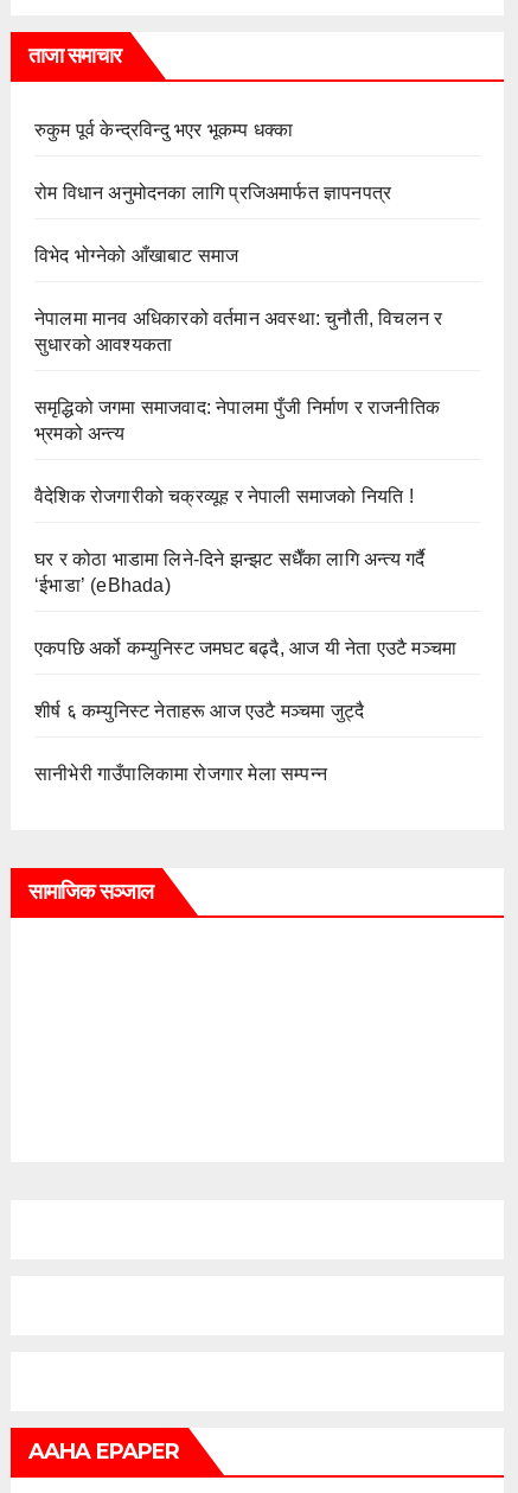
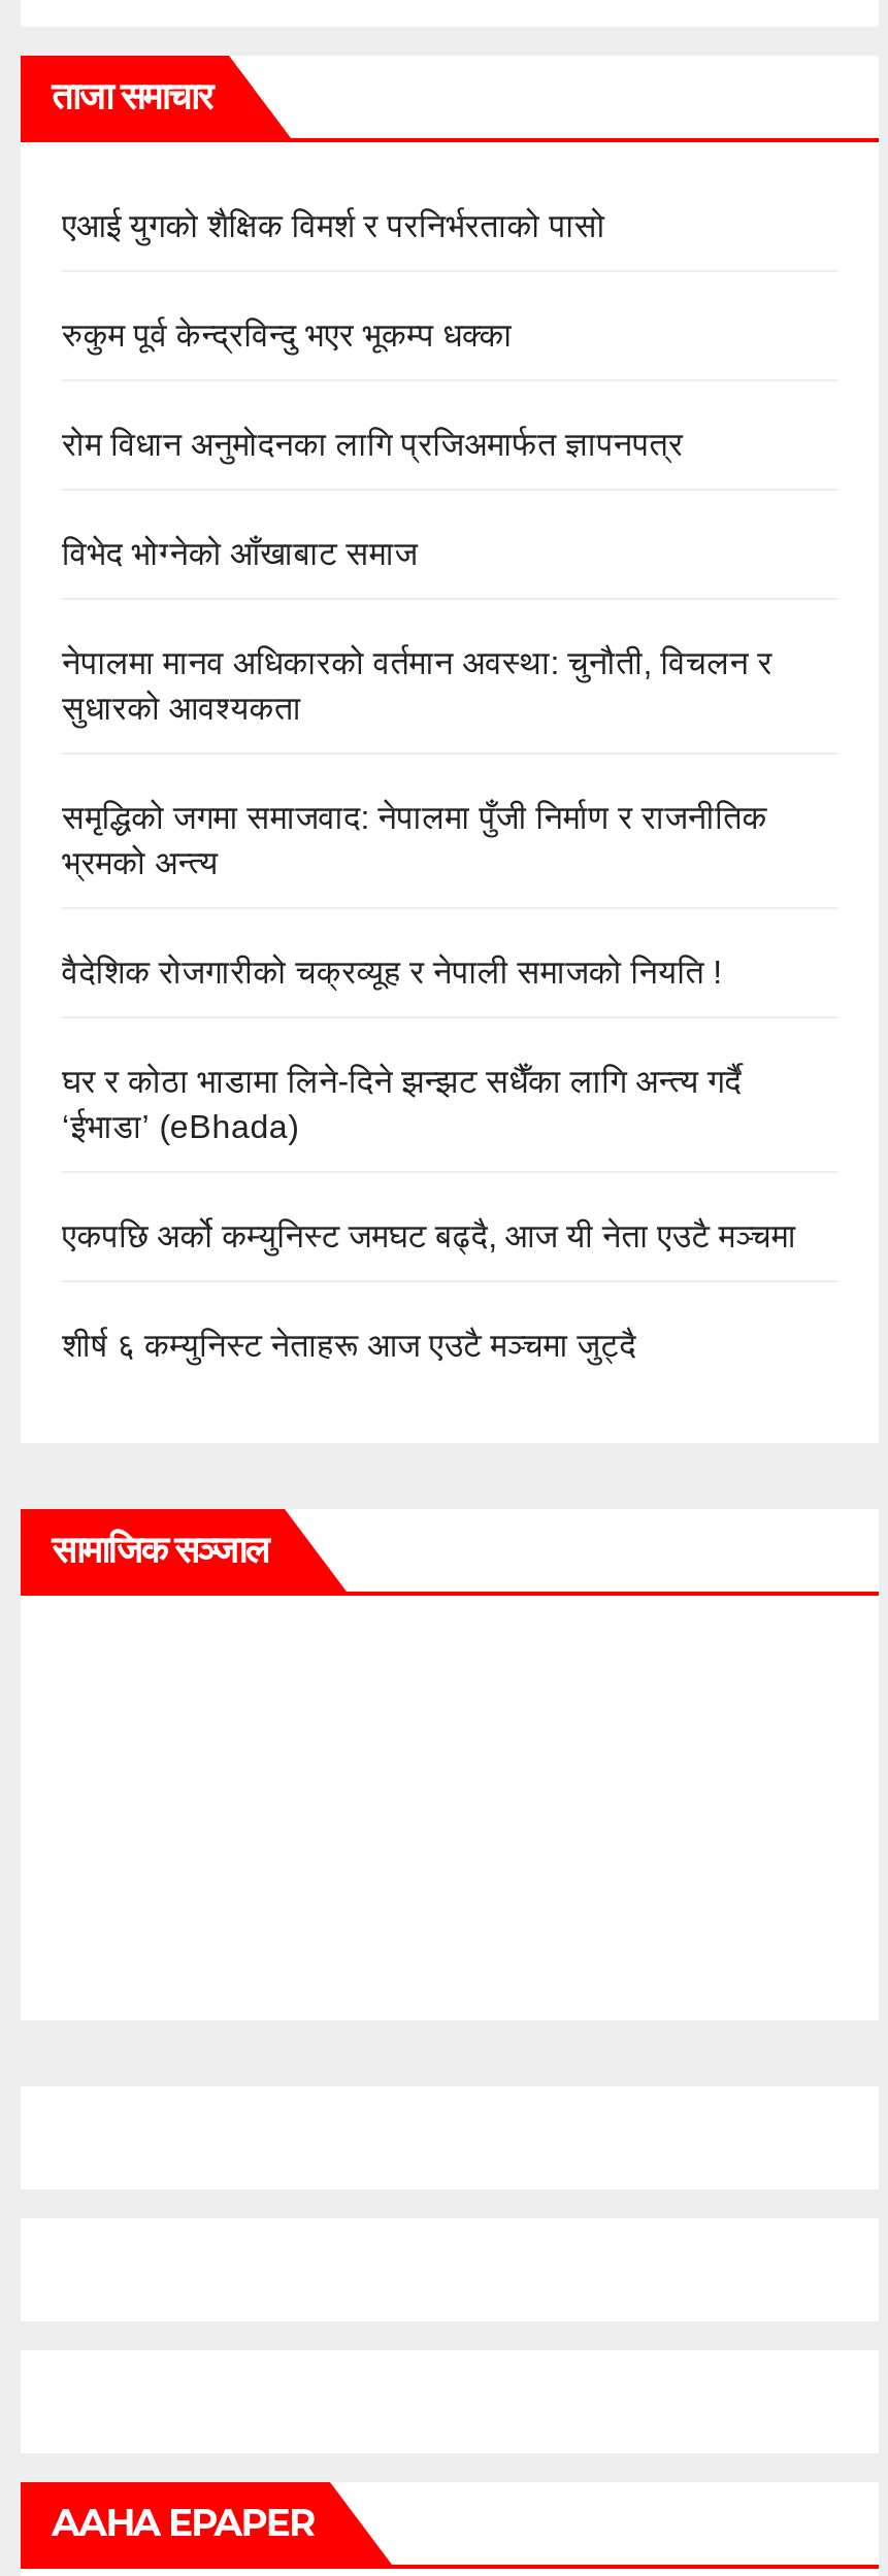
none -> [62,208,606,243] एआई युगको शैक्षिक विमर्श र परनिर्भरताको पासो
moved [34,120,457,721] -> [62,317,797,1363]: रुकुम पूर्व केन्द्रविन्दु भएर भूकम्प धक्का | रोम विधान अनुमोदनका लागि प्रजिअमार्फत ज्ञापनपत्र | विभेद भोग्नेको आँखाबाट समाज | ... | एकपछि अर्को कम्युनिस्ट जमघट बढ्दै, आज यी नेता एउटै मञ्चमा | शीर्ष ६ कम्युनिस्ट नेताहरू आज एउटै मञ्चमा जुट्दै
[34,764,327,784] सानीभेरी गाउँपालिकामा रोजगार मेला सम्पन्न -> none

